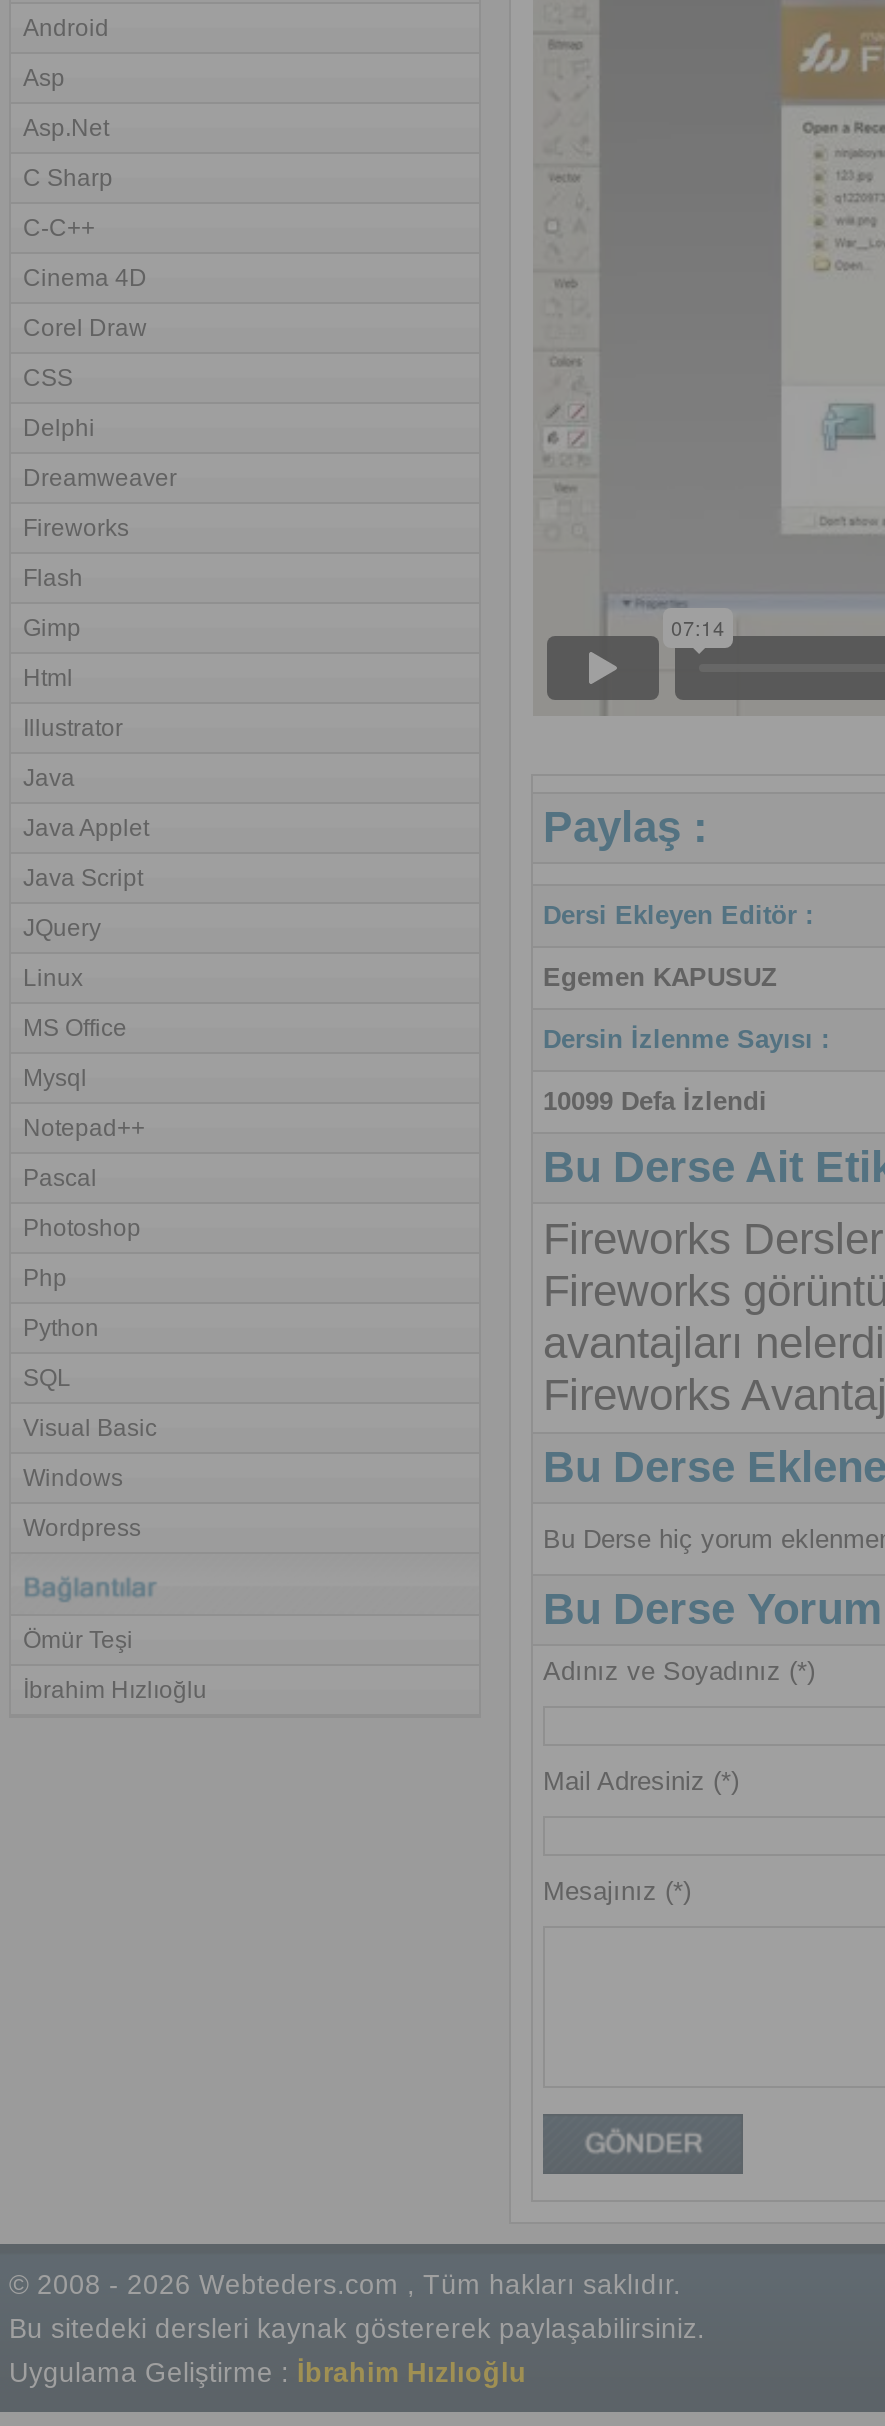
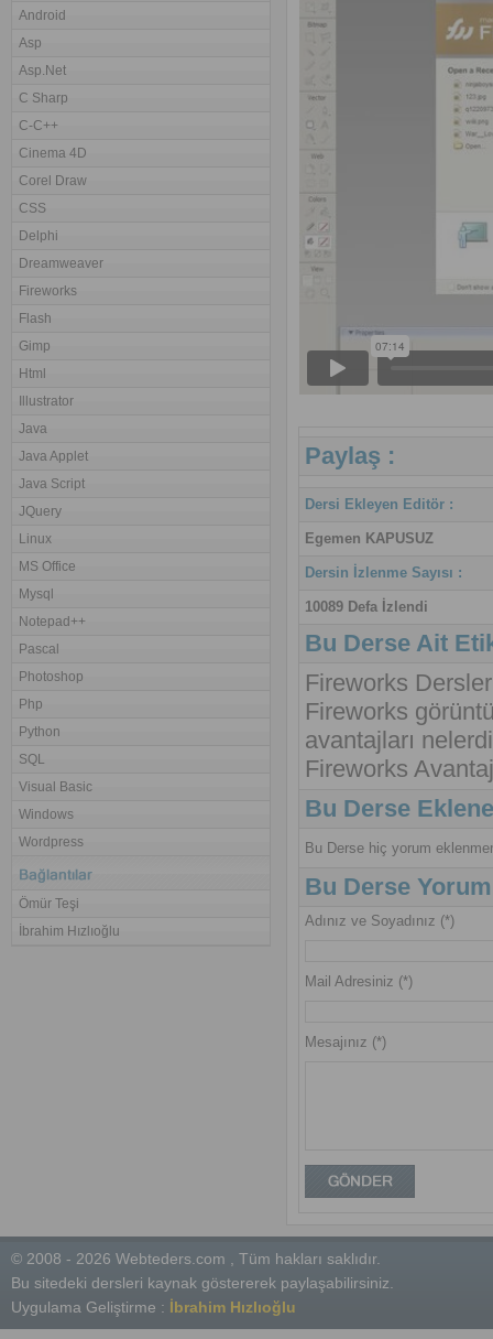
[543,1086,767,1116] 10099 Defa İzlendi -> [305,598,428,615] 10089 Defa İzlendi

